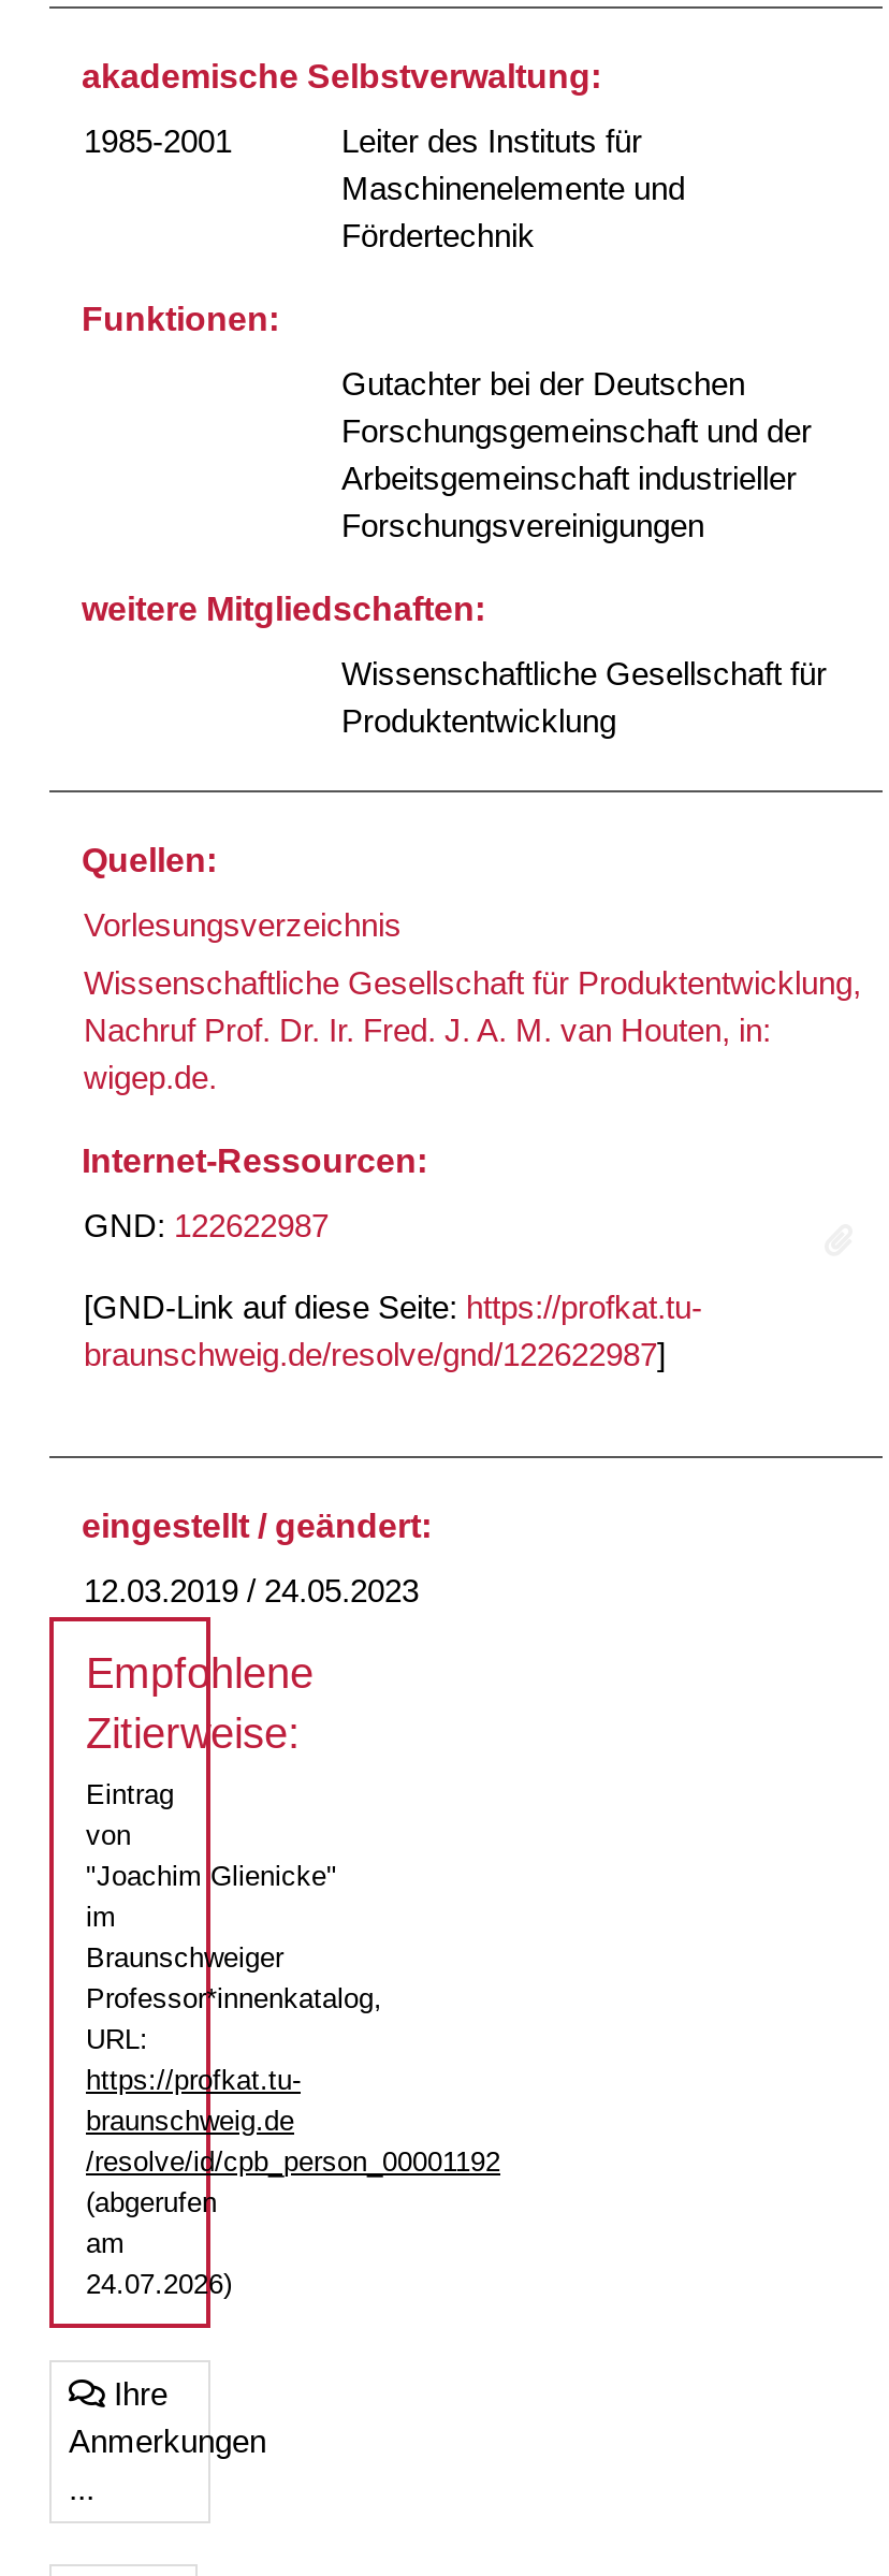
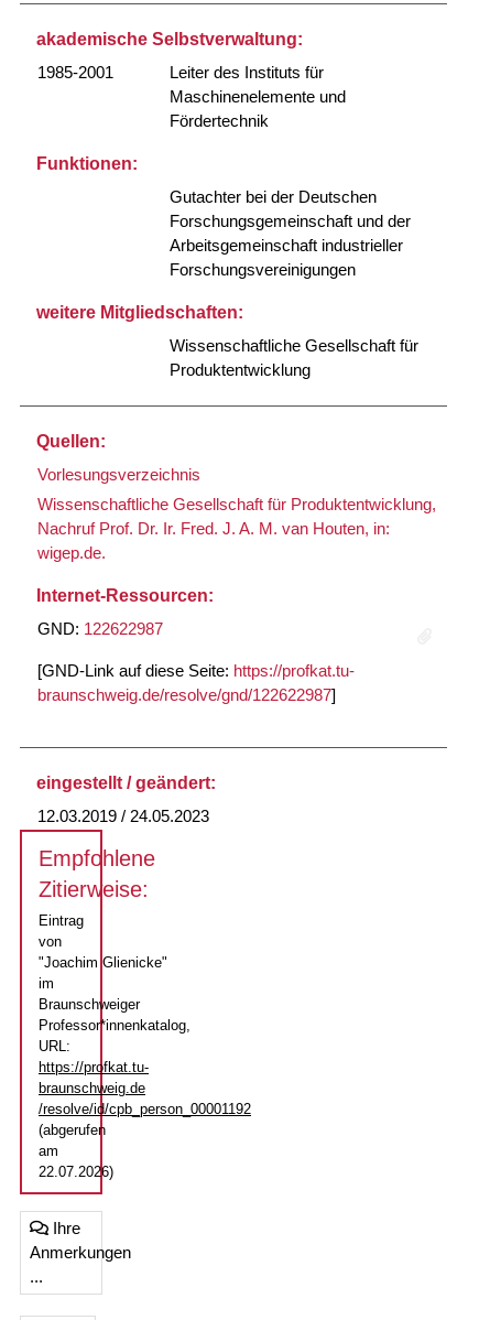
[86,2267,232,2299] 24.07.2026) -> [39,1163,113,1180] 22.07.2026)

